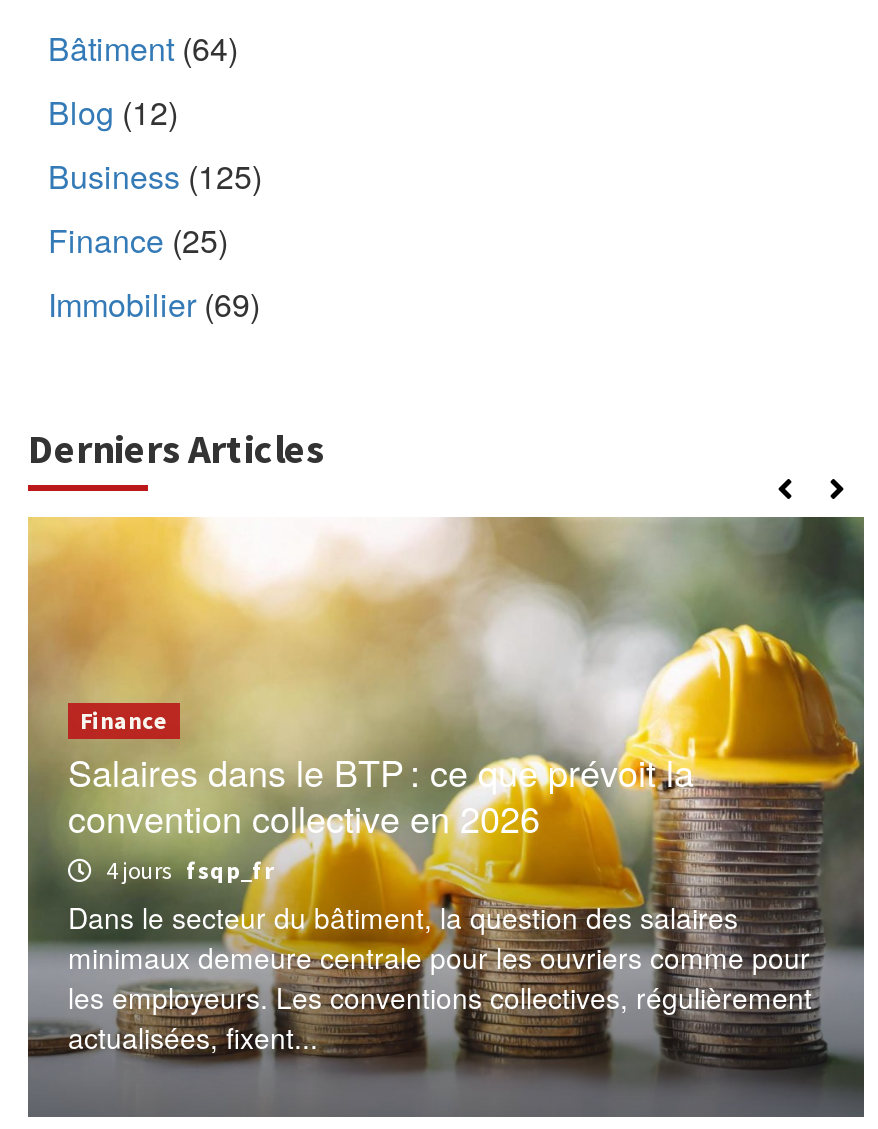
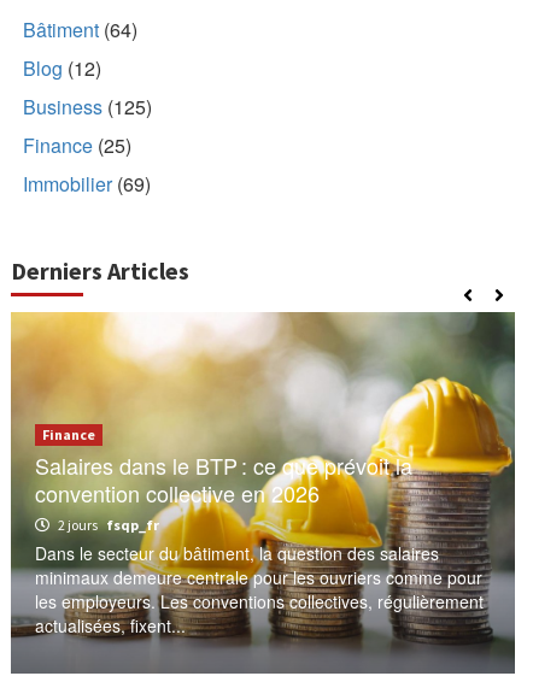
[102,856,274,886] 4 jours fsqp_fr -> [55,516,159,534] 2 jours fsqp_fr

